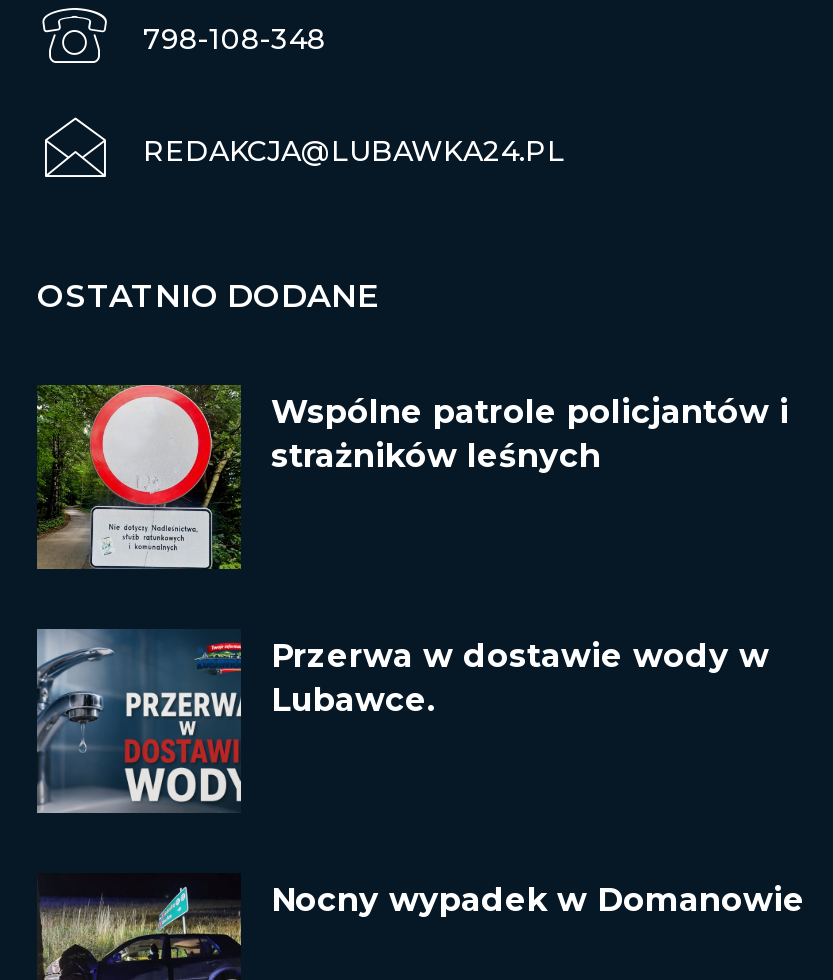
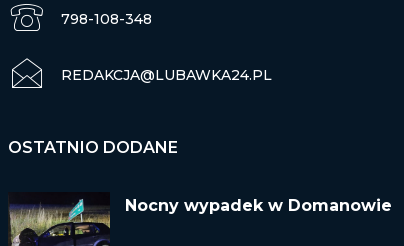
[35,383,789,571] [image] | Wspólne patrole policjantów i | strażników leśnych -> none
[35,615,769,817] [image] | Przerwa w dostawie wody w | Lubawce. -> none

